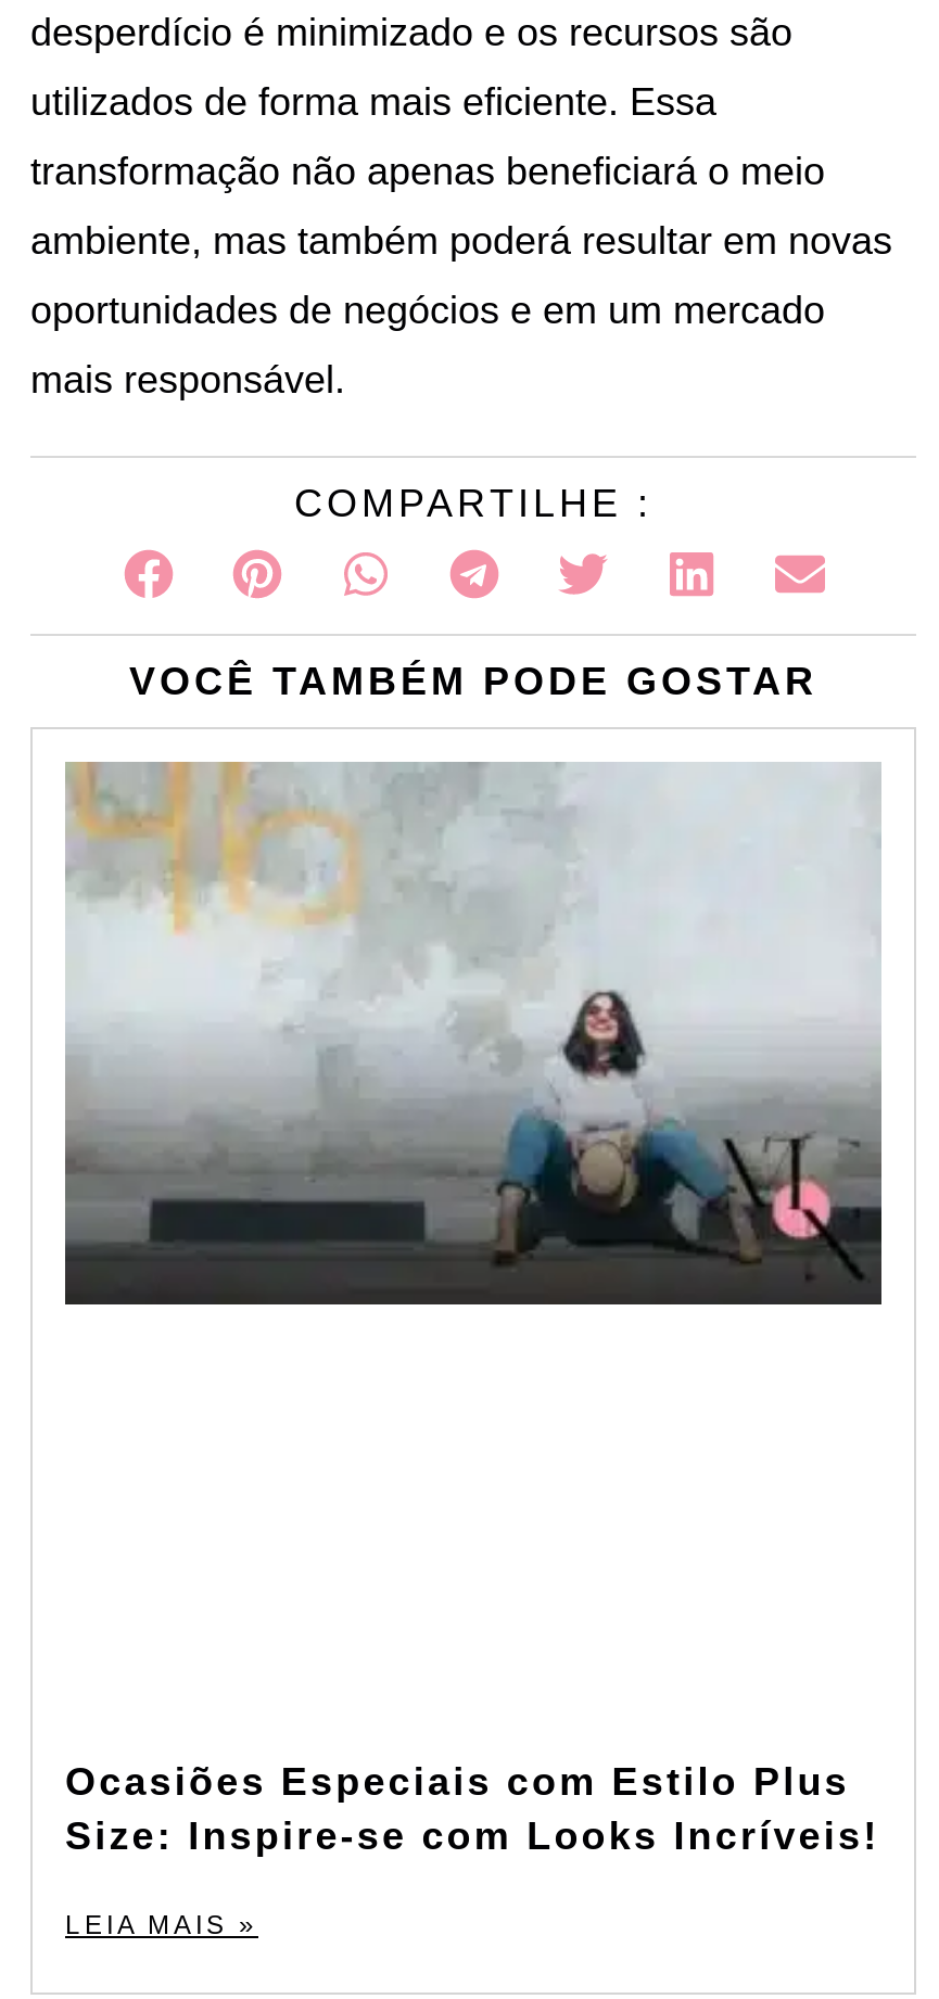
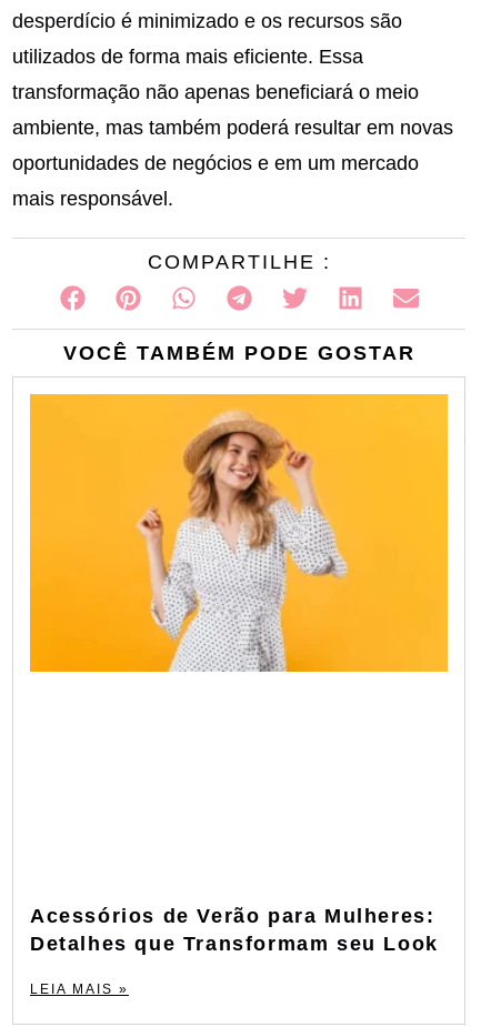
[63,760,884,1307] [image] -> [29,393,449,673] [image]
[65,1761,880,1859] Ocasiões Especiais com Estilo Plus | Size: Inspire-se com Looks Incríveis! -> [30,905,439,955] Acessórios de Verão para Mulheres: | Detalhes que Transformam seu Look

